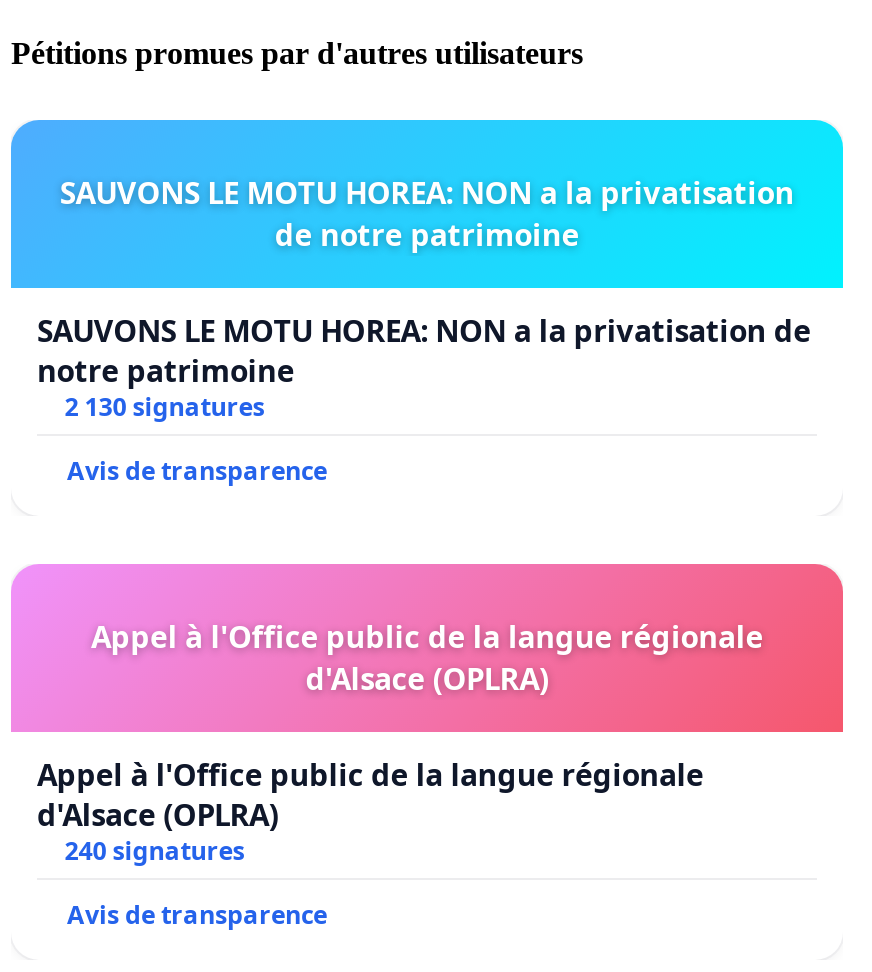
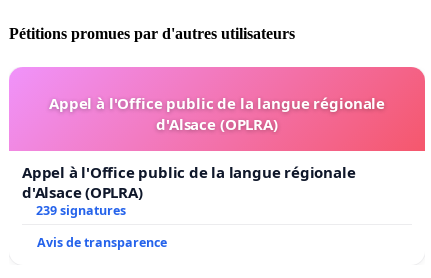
[9,118,845,489] [image] | SAUVONS LE MOTU HOREA: NON a la privatisation | de notre patrimoine | SAUVONS LE MOTU HOREA: NON a la privatisation de | notre patrimoine | 2 130 signatures | Avis de transparence -> none
[65,835,245,869] 240 signatures -> [36,202,126,219] 239 signatures

